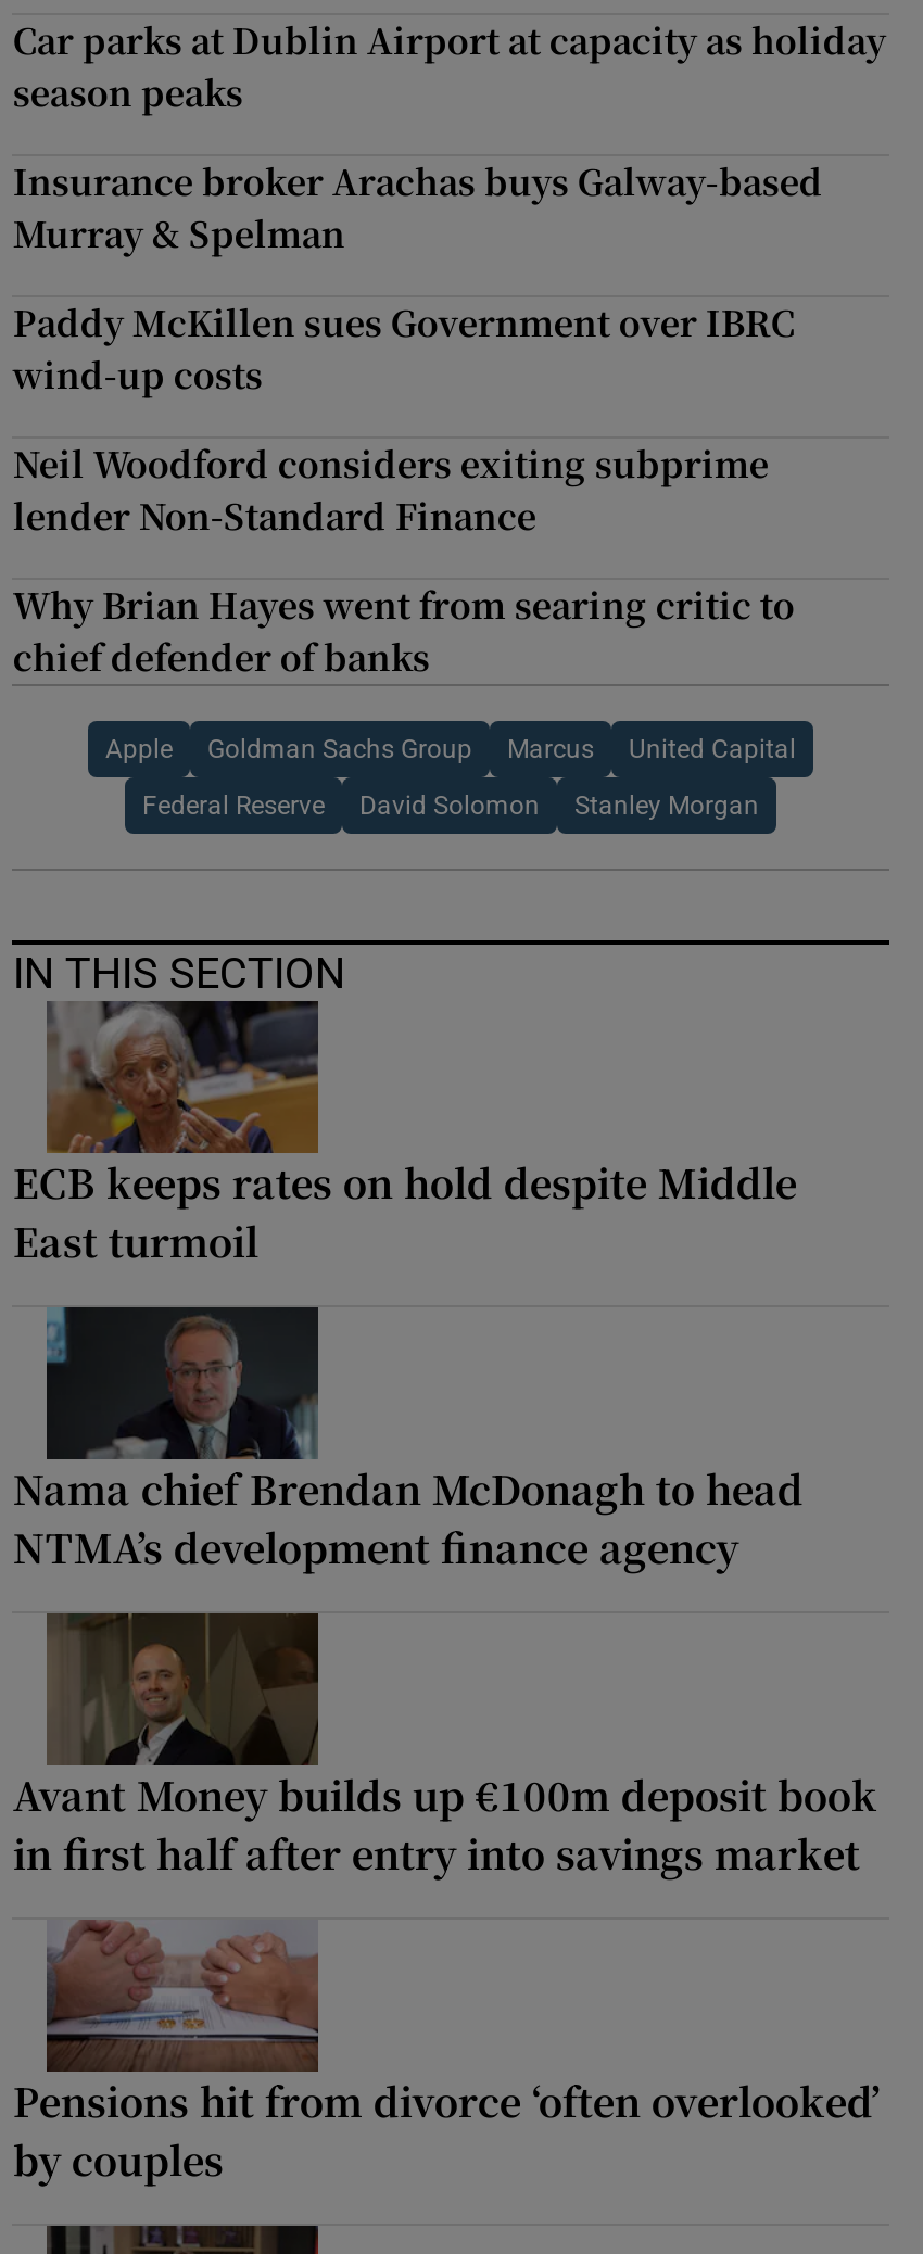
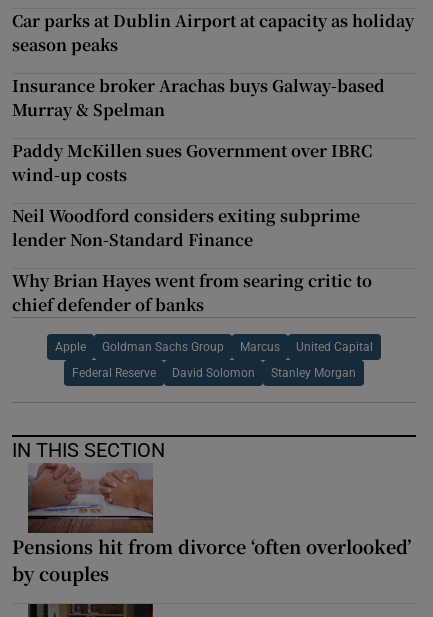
[13,999,797,1268] [image] | ECB keeps rates on hold despite Middle | East turmoil -> none
[13,1305,803,1574] [image] | Nama chief Brendan McDonagh to head | NTMA’s development finance agency -> none
[13,1611,877,1880] [image] | Avant Money builds up €100m deposit book | in first half after entry into savings market -> none

